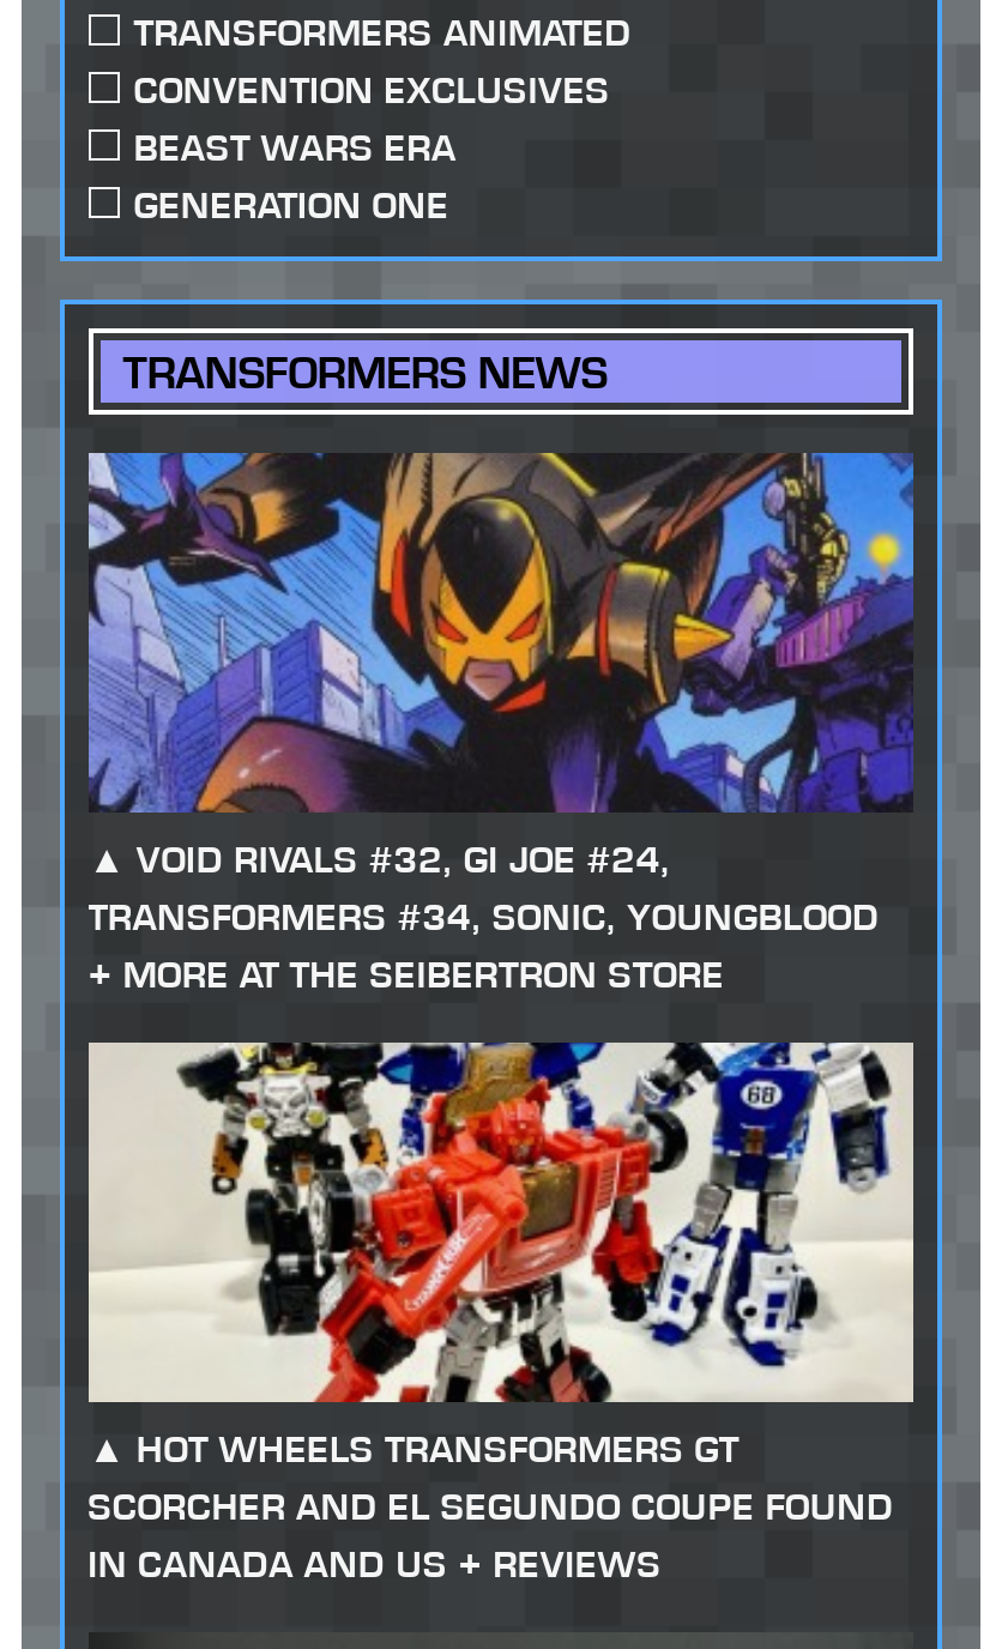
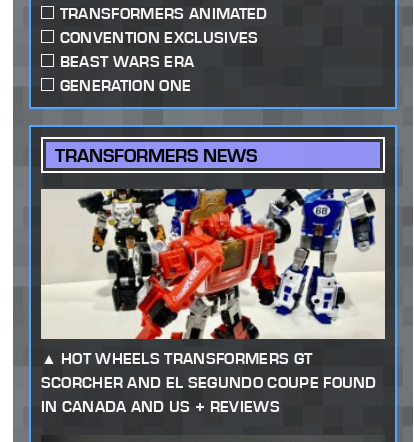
[86,451,916,998] [image] | VOID RIVALS #32, GI JOE #24, | TRANSFORMERS #34, SONIC, YOUNGBLOOD | + MORE AT THE SEIBERTRON STORE -> none

